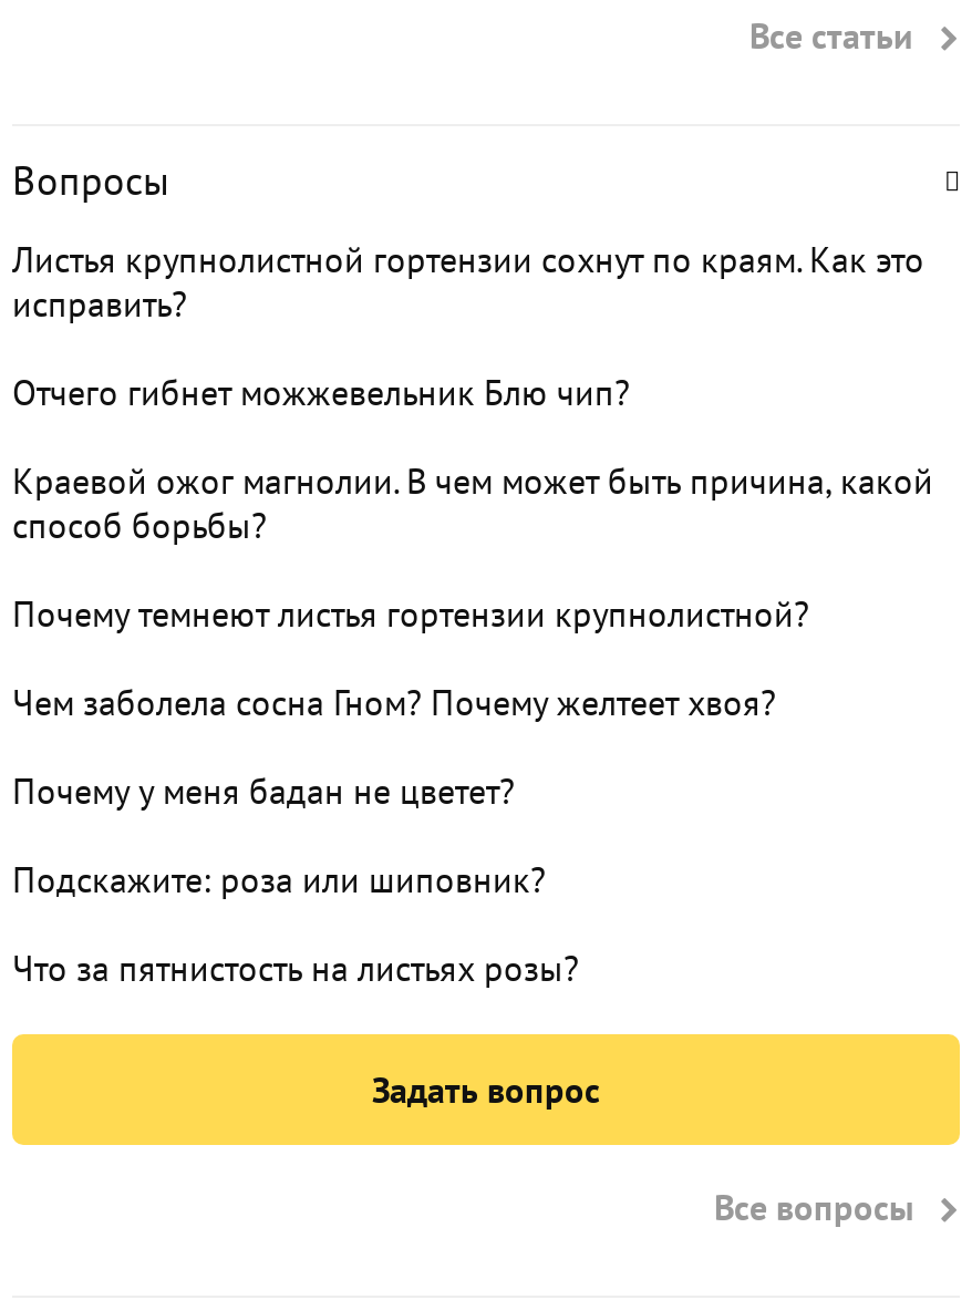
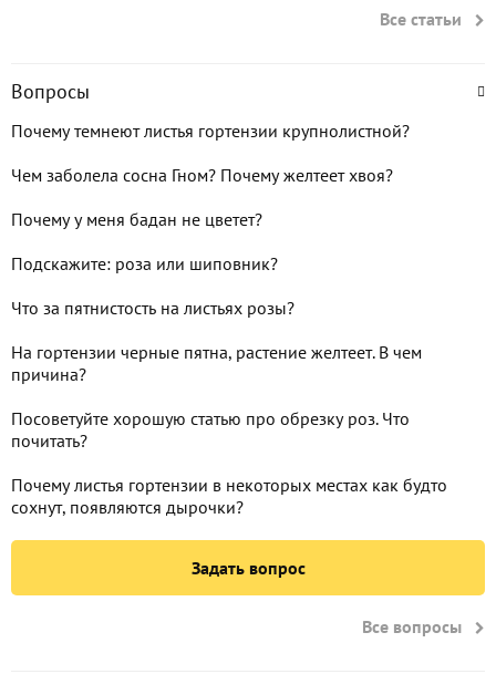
[12,237,933,547] Листья крупнолистной гортензии сохнут по краям. Как это | исправить? | Отчего гибнет можжевельник Блю чип? | Краевой ожог магнолии. В чем может быть причина, какой | способ борьбы? -> none
moved [12,591,809,990] -> [11,120,410,319]: Почему темнеют листья гортензии крупнолистной? | Чем заболела сосна Гном? Почему желтеет хвоя? | Почему у меня бадан не цветет? | Подскажите: роза или шиповник? | Что за пятнистость на листьях розы?
none -> [11,341,447,518] На гортензии черные пятна, растение желтеет. В чем | причина? | Посоветуйте хорошую статью про обрезку роз. Что | почитать? | Почему листья гортензии в некоторых местах как будто | сохнут, появляются дырочки?

